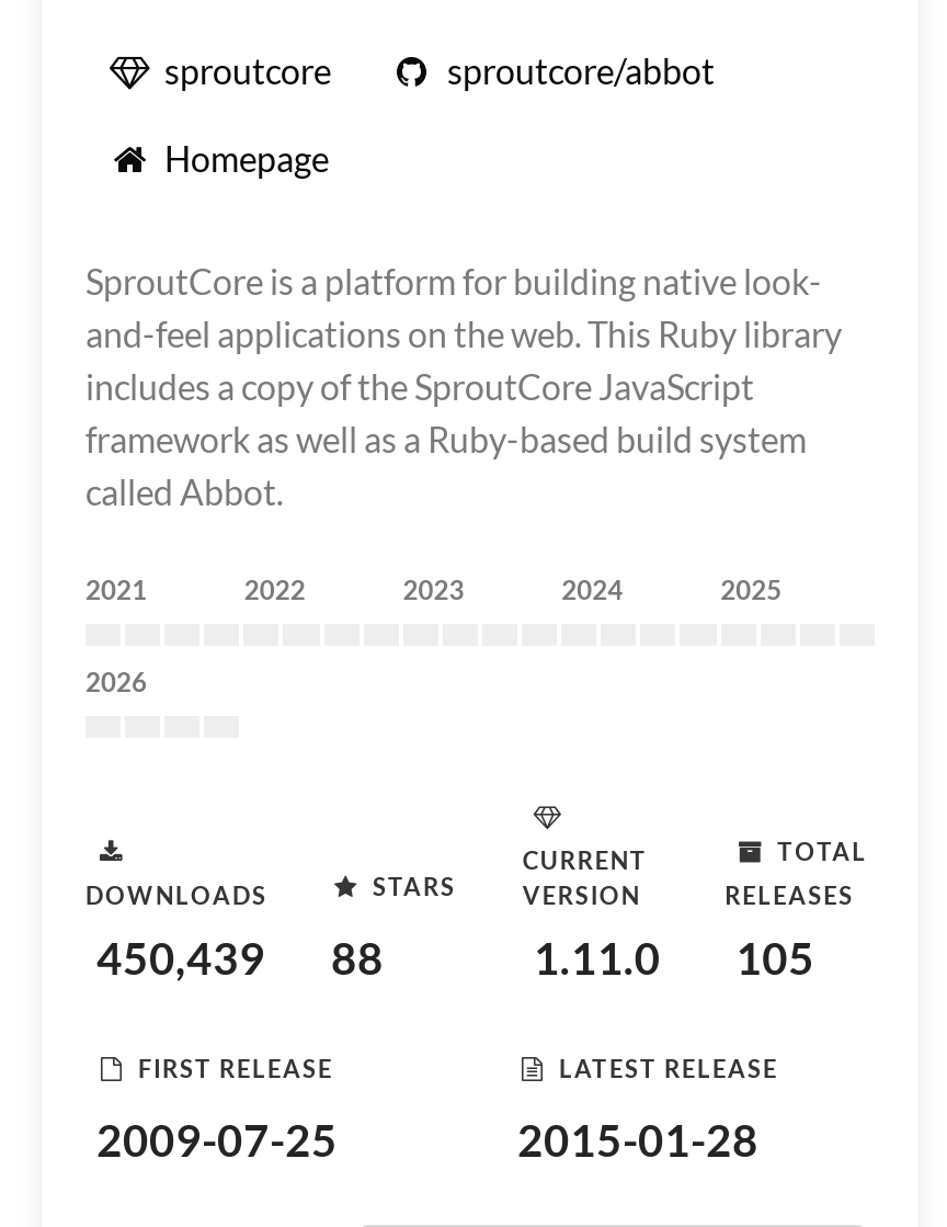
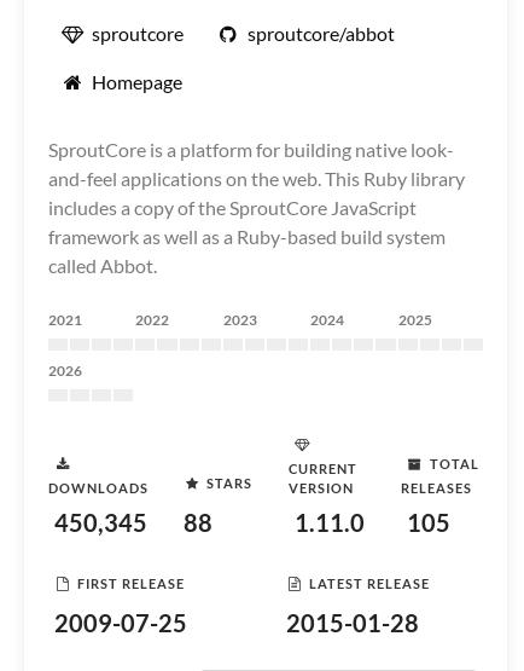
[96,931,384,984] 450,439 88 -> [54,508,212,537] 450,345 88

